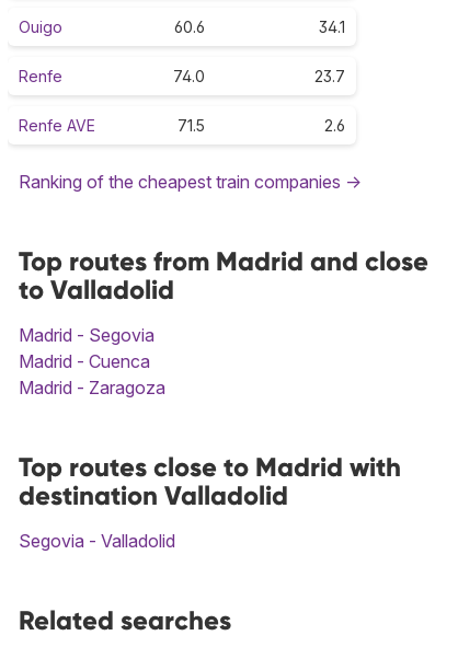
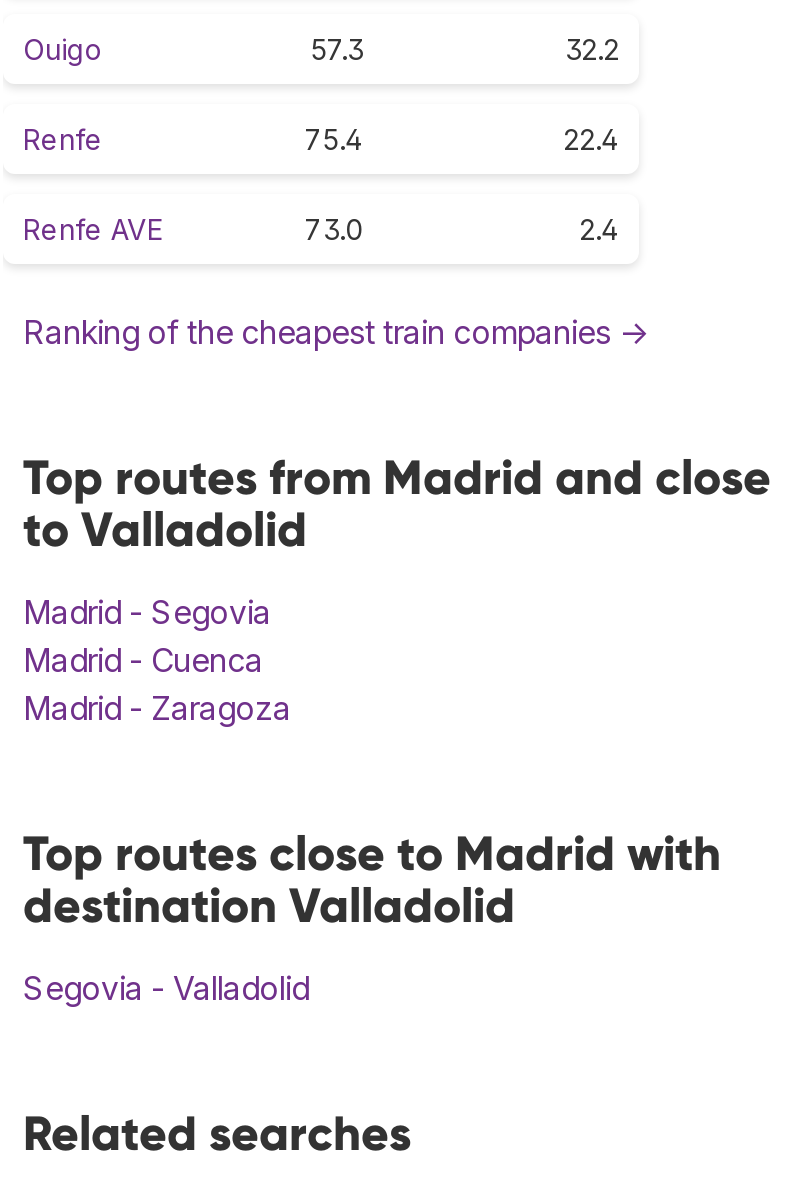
[174,17,205,36] 60.6 -> [311,31,363,65] 57.3
[319,17,345,36] 34.1 -> [565,31,619,65] 32.2
[173,66,205,85] 74.0 -> [305,121,363,155] 75.4
[314,66,345,85] 23.7 -> [563,121,619,155] 22.4
[178,116,205,134] 71.5 -> [305,211,363,245] 73.0
[324,116,345,134] 2.6 -> [579,211,619,245] 2.4

